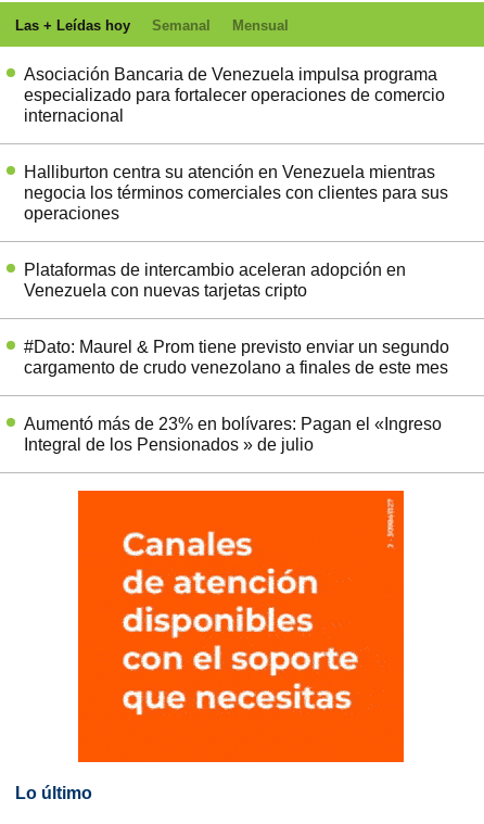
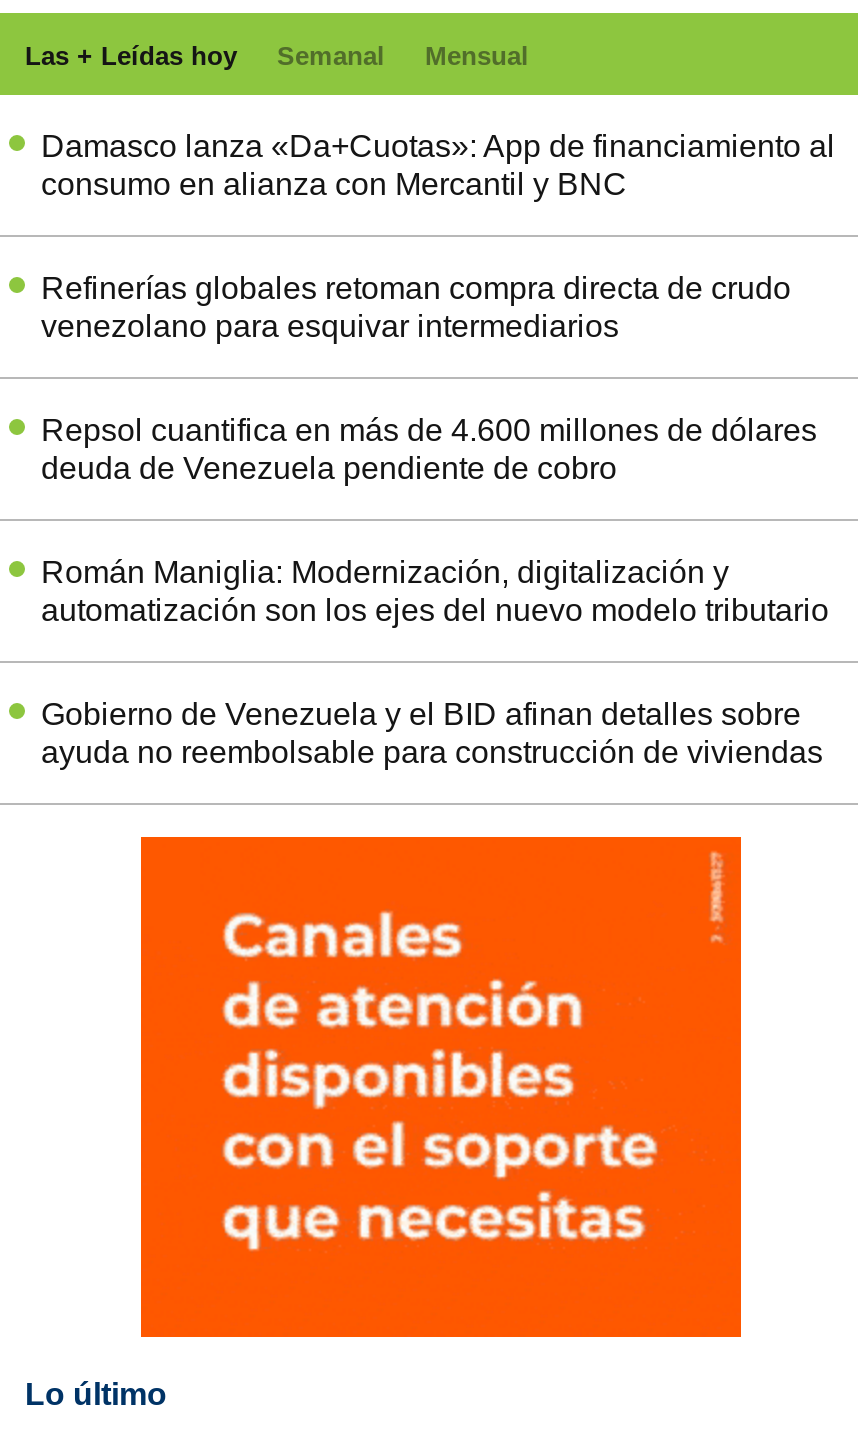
[24,65,445,125] Asociación Bancaria de Venezuela impulsa programa | especializado para fortalecer operaciones de comercio | internacional -> [41,129,835,201] Damasco lanza «Da+Cuotas»: App de financiamiento al | consumo en alianza con Mercantil y BNC
[24,163,448,222] Halliburton centra su atención en Venezuela mientras | negocia los términos comerciales con clientes para sus | operaciones -> [41,271,791,343] Refinerías globales retoman compra directa de crudo | venezolano para esquivar intermediarios
[24,260,406,300] Plataformas de intercambio aceleran adopción en | Venezuela con nuevas tarjetas cripto -> [41,413,817,485] Repsol cuantifica en más de 4.600 millones de dólares | deuda de Venezuela pendiente de cobro
[24,338,449,377] #Dato: Maurel & Prom tiene previsto enviar un segundo | cargamento de crudo venezolano a finales de este mes -> [41,555,829,627] Román Maniglia: Modernización, digitalización y | automatización son los ejes del nuevo modelo tributario
[24,415,442,454] Aumentó más de 23% en bolívares: Pagan el «Ingreso | Integral de los Pensionados » de julio -> [41,697,823,769] Gobierno de Venezuela y el BID afinan detalles sobre | ayuda no reembolsable para construcción de viviendas

